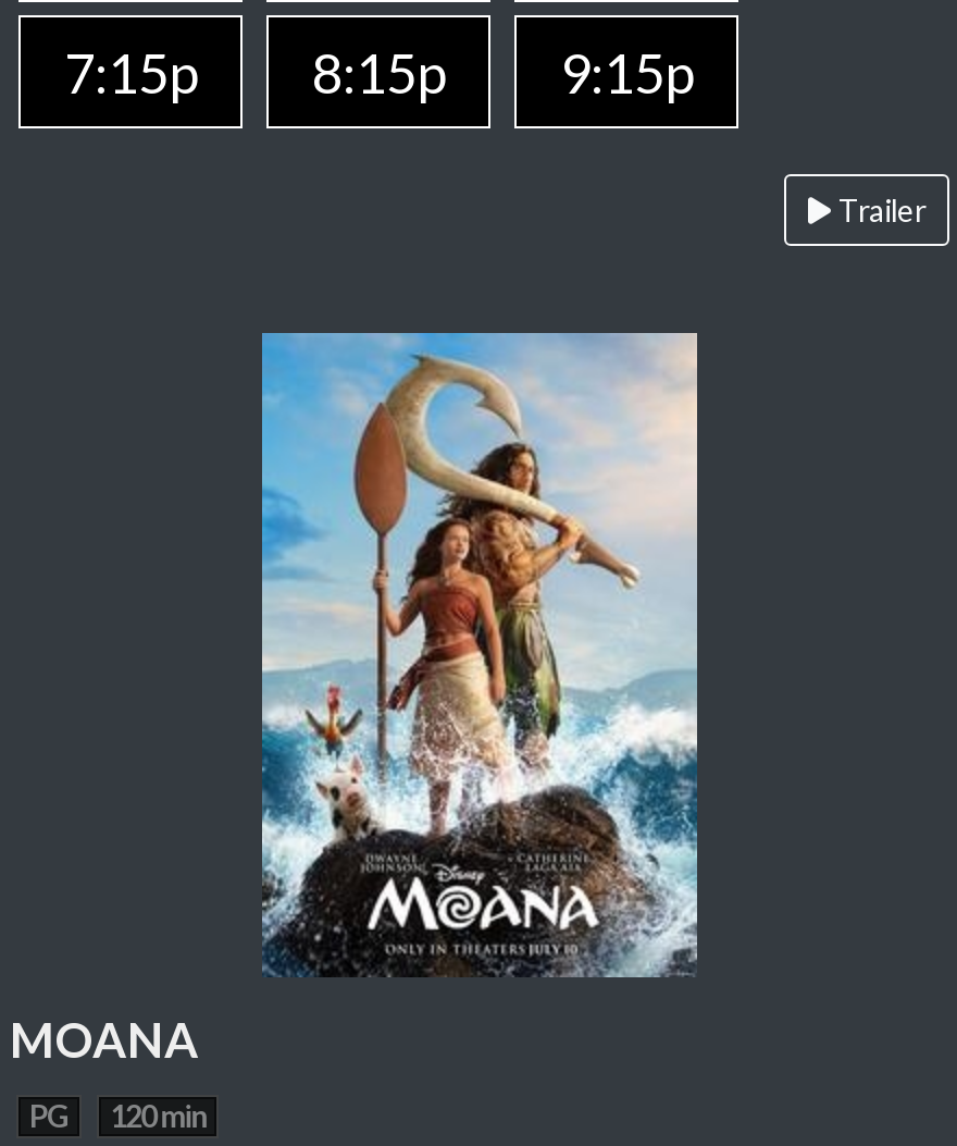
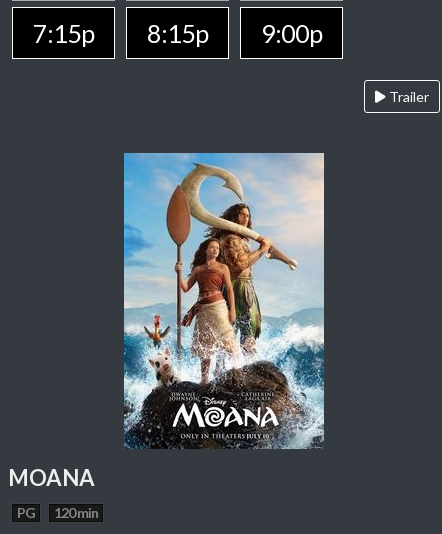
[64,39,693,104] 7:15p 8:15p 9:15p -> [33,18,322,48] 7:15p 8:15p 9:00p

